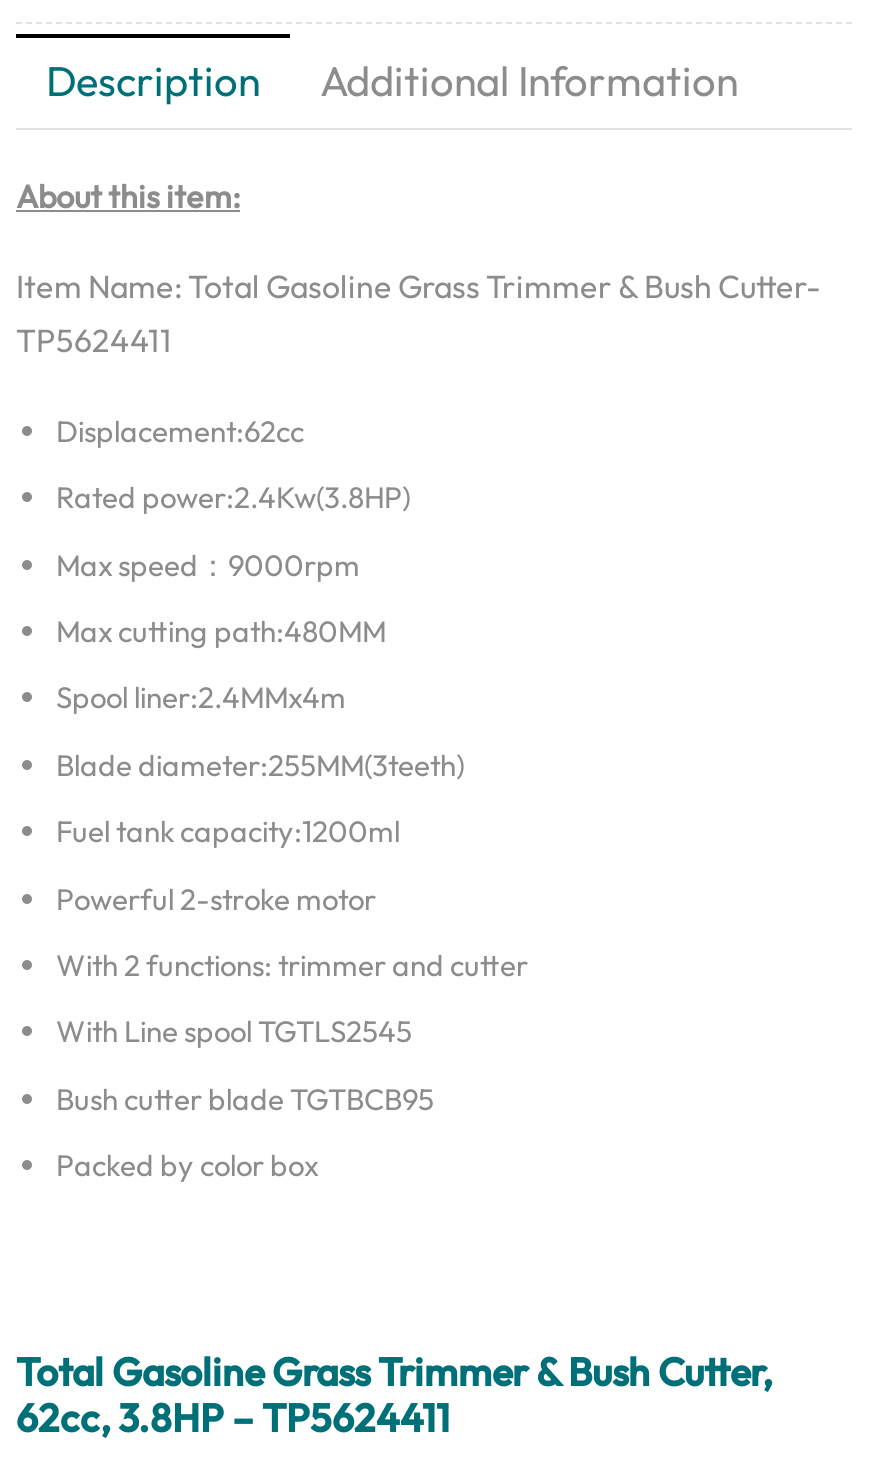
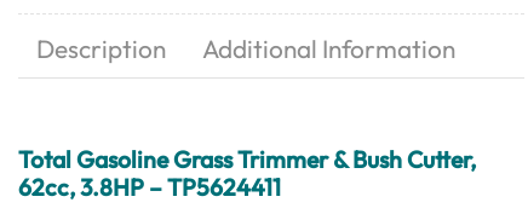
[16,175,820,1184] About this item: | Item Name: Total Gasoline Grass Trimmer & Bush Cutter- | TP5624411 | Displacement:62cc | Rated power:2.4Kw(3.8HP) | Max speed：9000rpm | Max cutting path:480MM | Spool liner:2.4MMx4m | Blade diameter:255MM(3teeth) | Fuel tank capacity:1200ml | Powerful 2-stroke motor | With 2 functions: trimmer and cutter | With Line spool TGTLS2545 | Bush cutter blade TGTBCB95 | Packed by color box -> none

